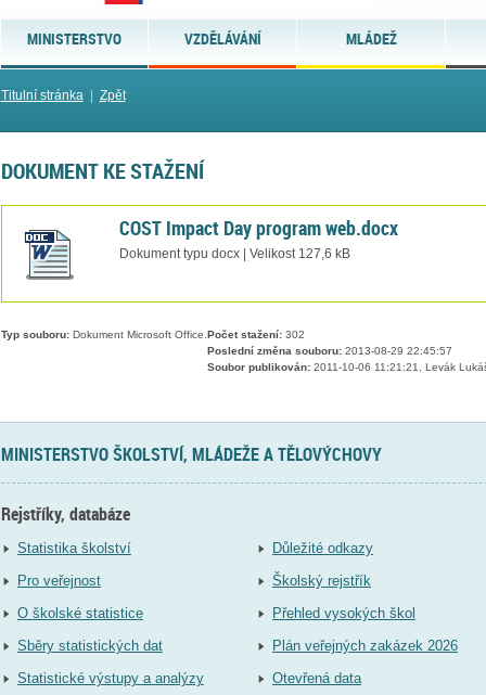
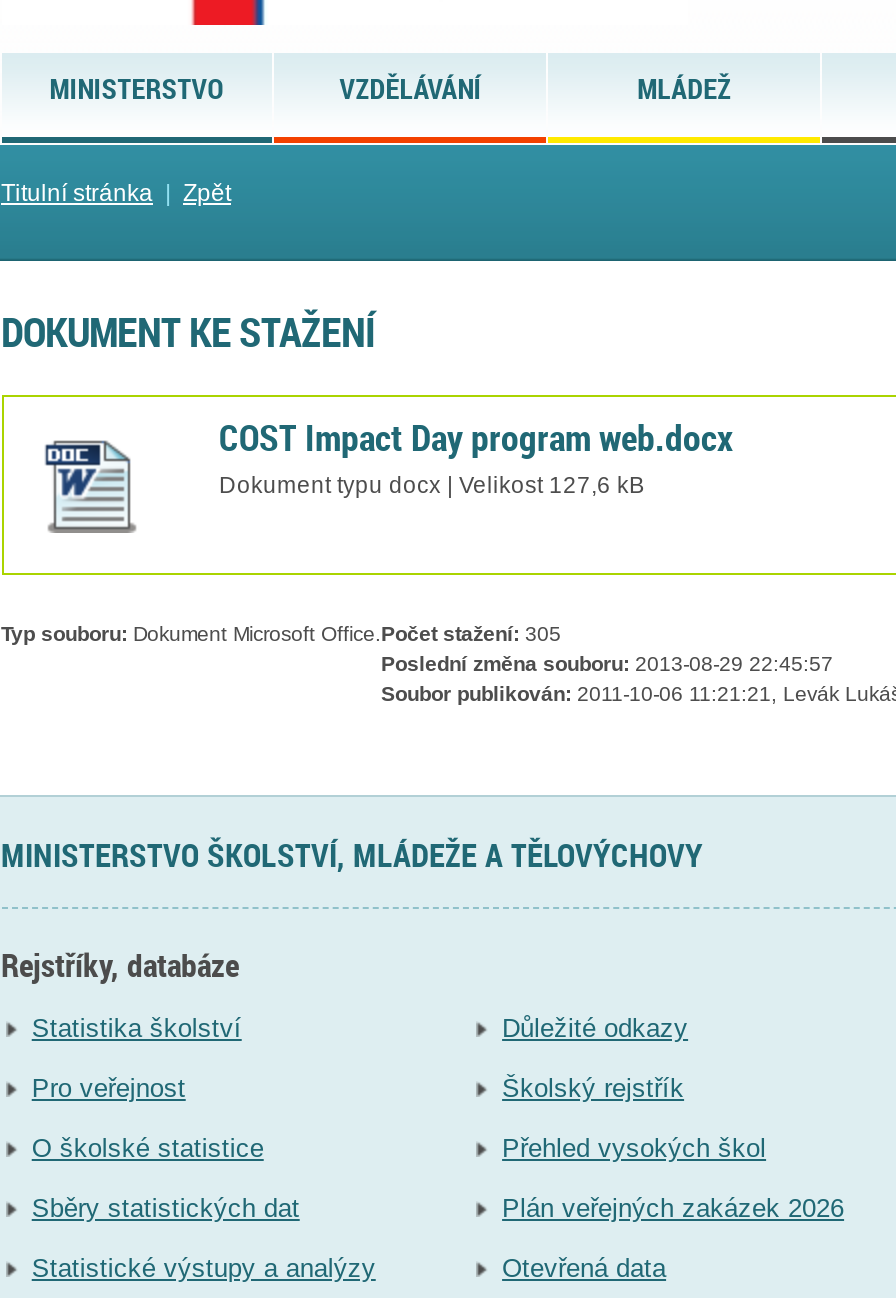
[1,329,304,341] Typ souboru: Dokument Microsoft Office.Počet stažení: 302 -> [1,624,561,646] Typ souboru: Dokument Microsoft Office.Počet stažení: 305

